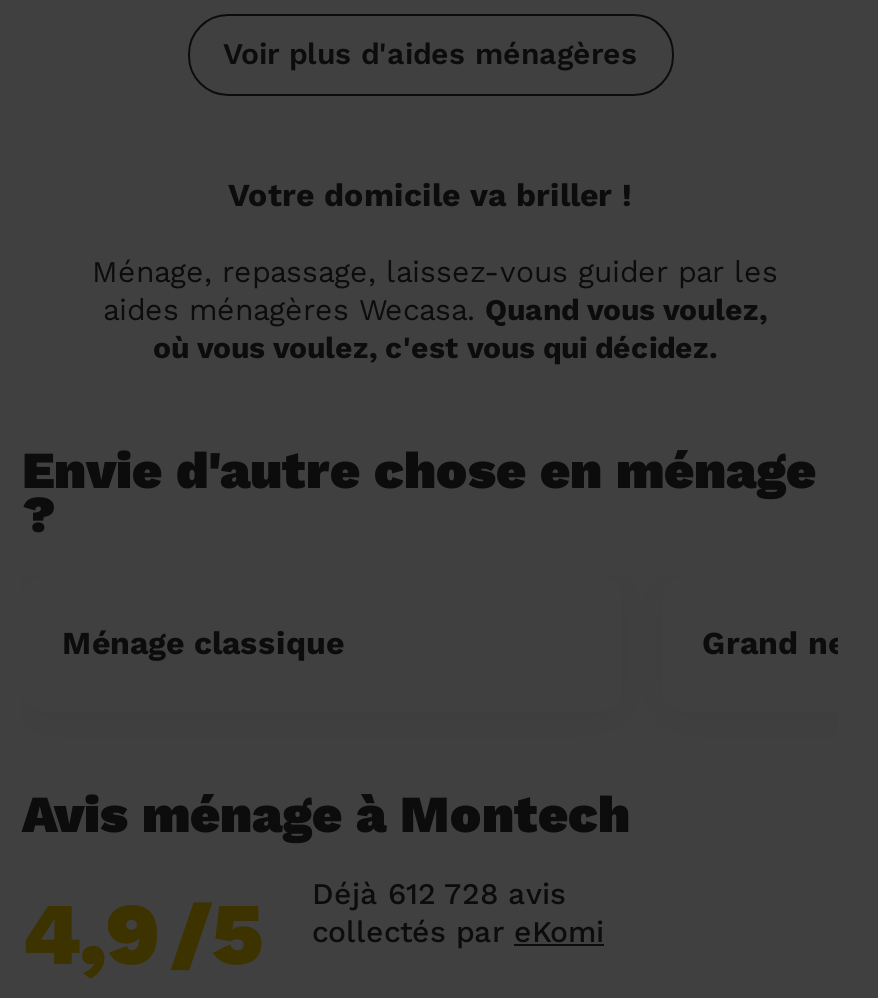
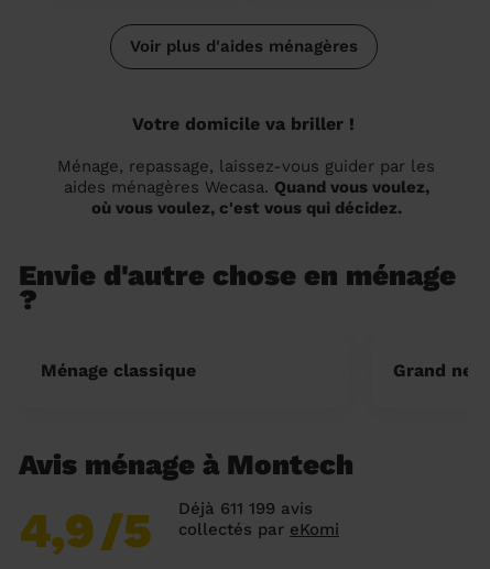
[312,875,566,911] Déjà 612 728 avis -> [178,498,313,518] Déjà 611 199 avis

